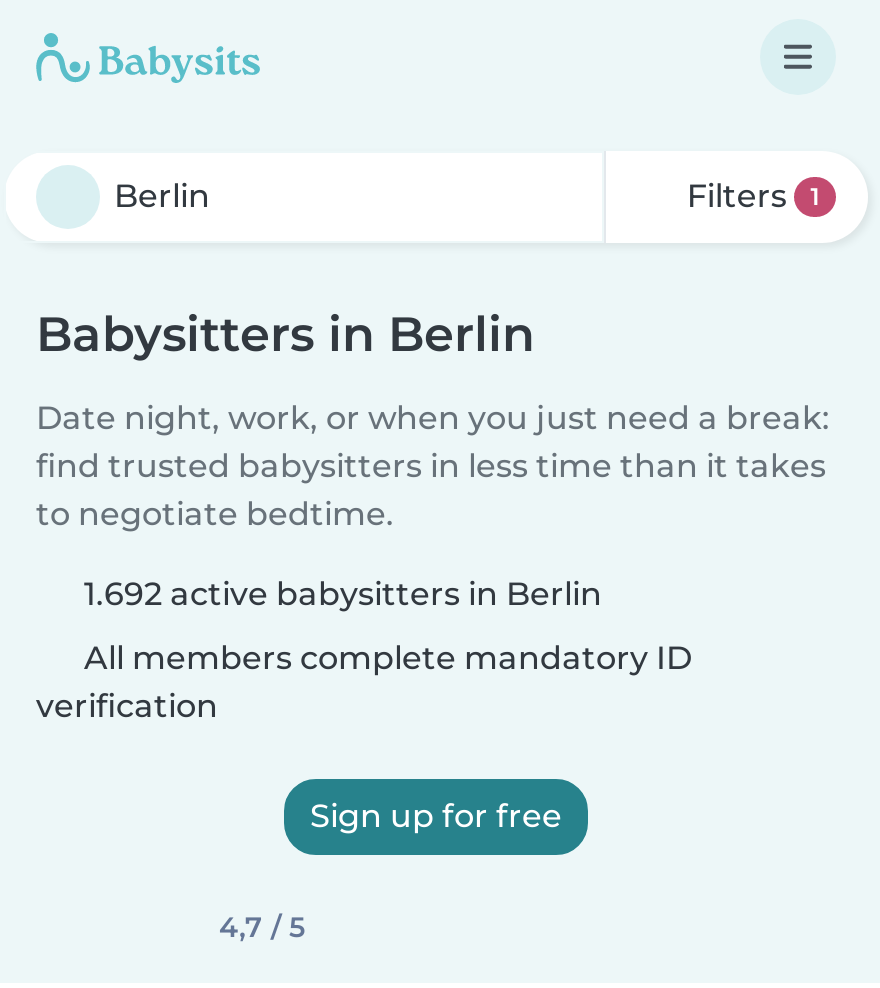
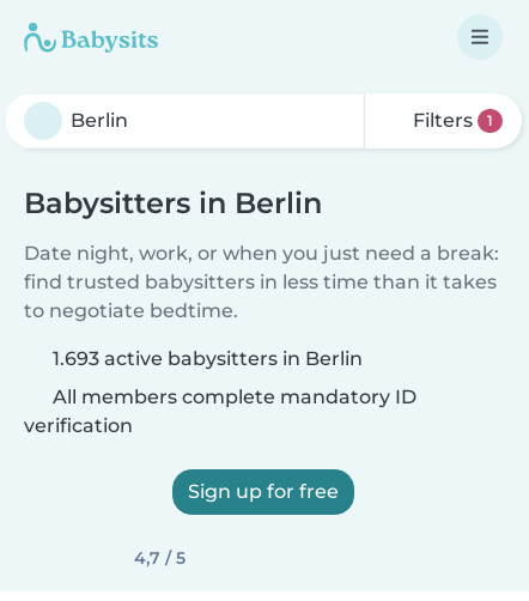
[84,575,602,613] 1.692 active babysitters in Berlin -> [53,347,363,370] 1.693 active babysitters in Berlin

